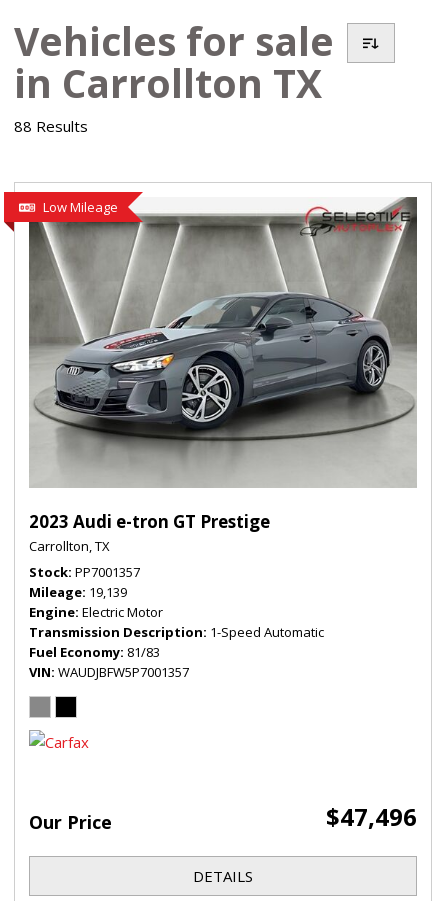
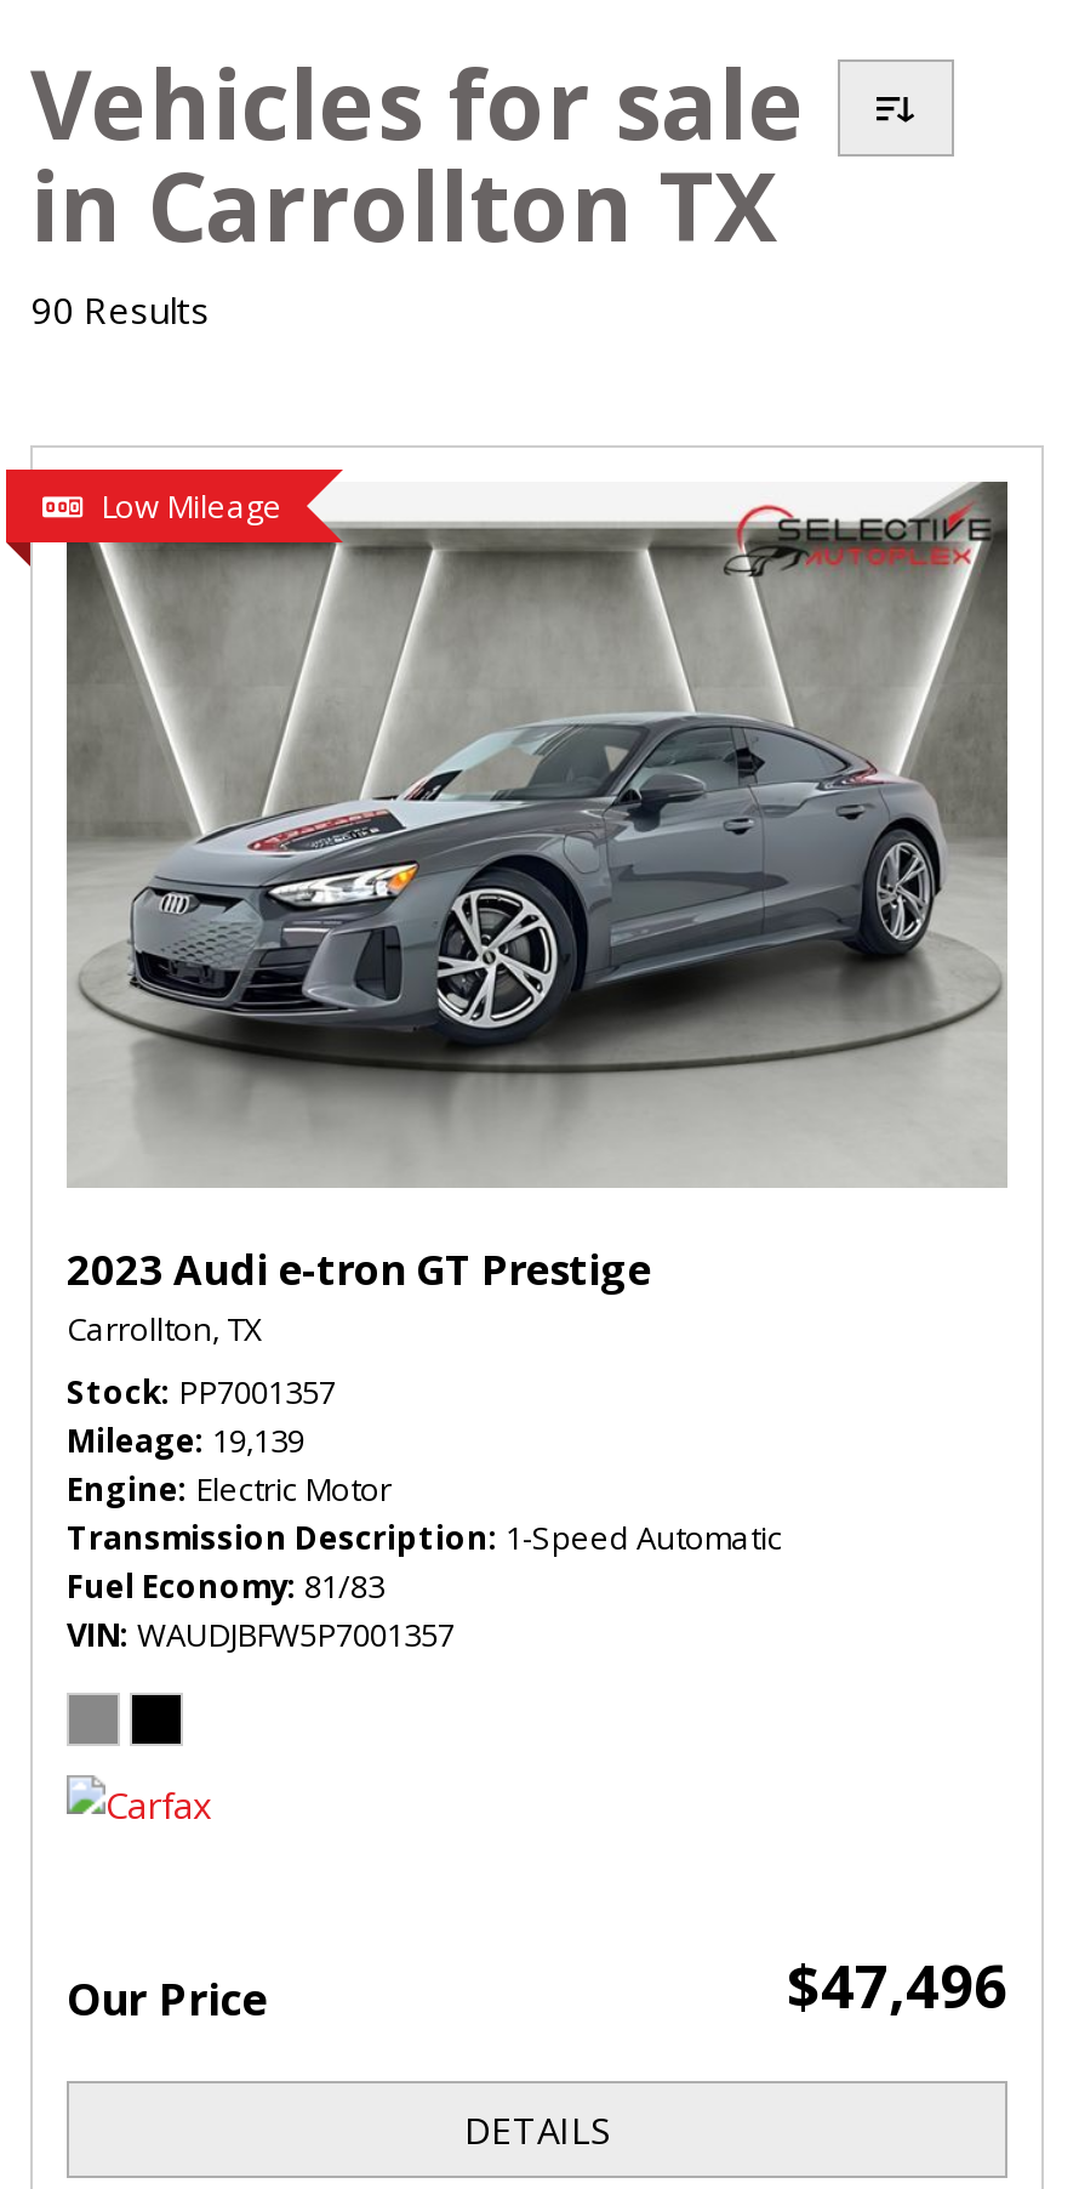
[14,116,88,136] 88 Results -> [30,285,210,334] 90 Results

